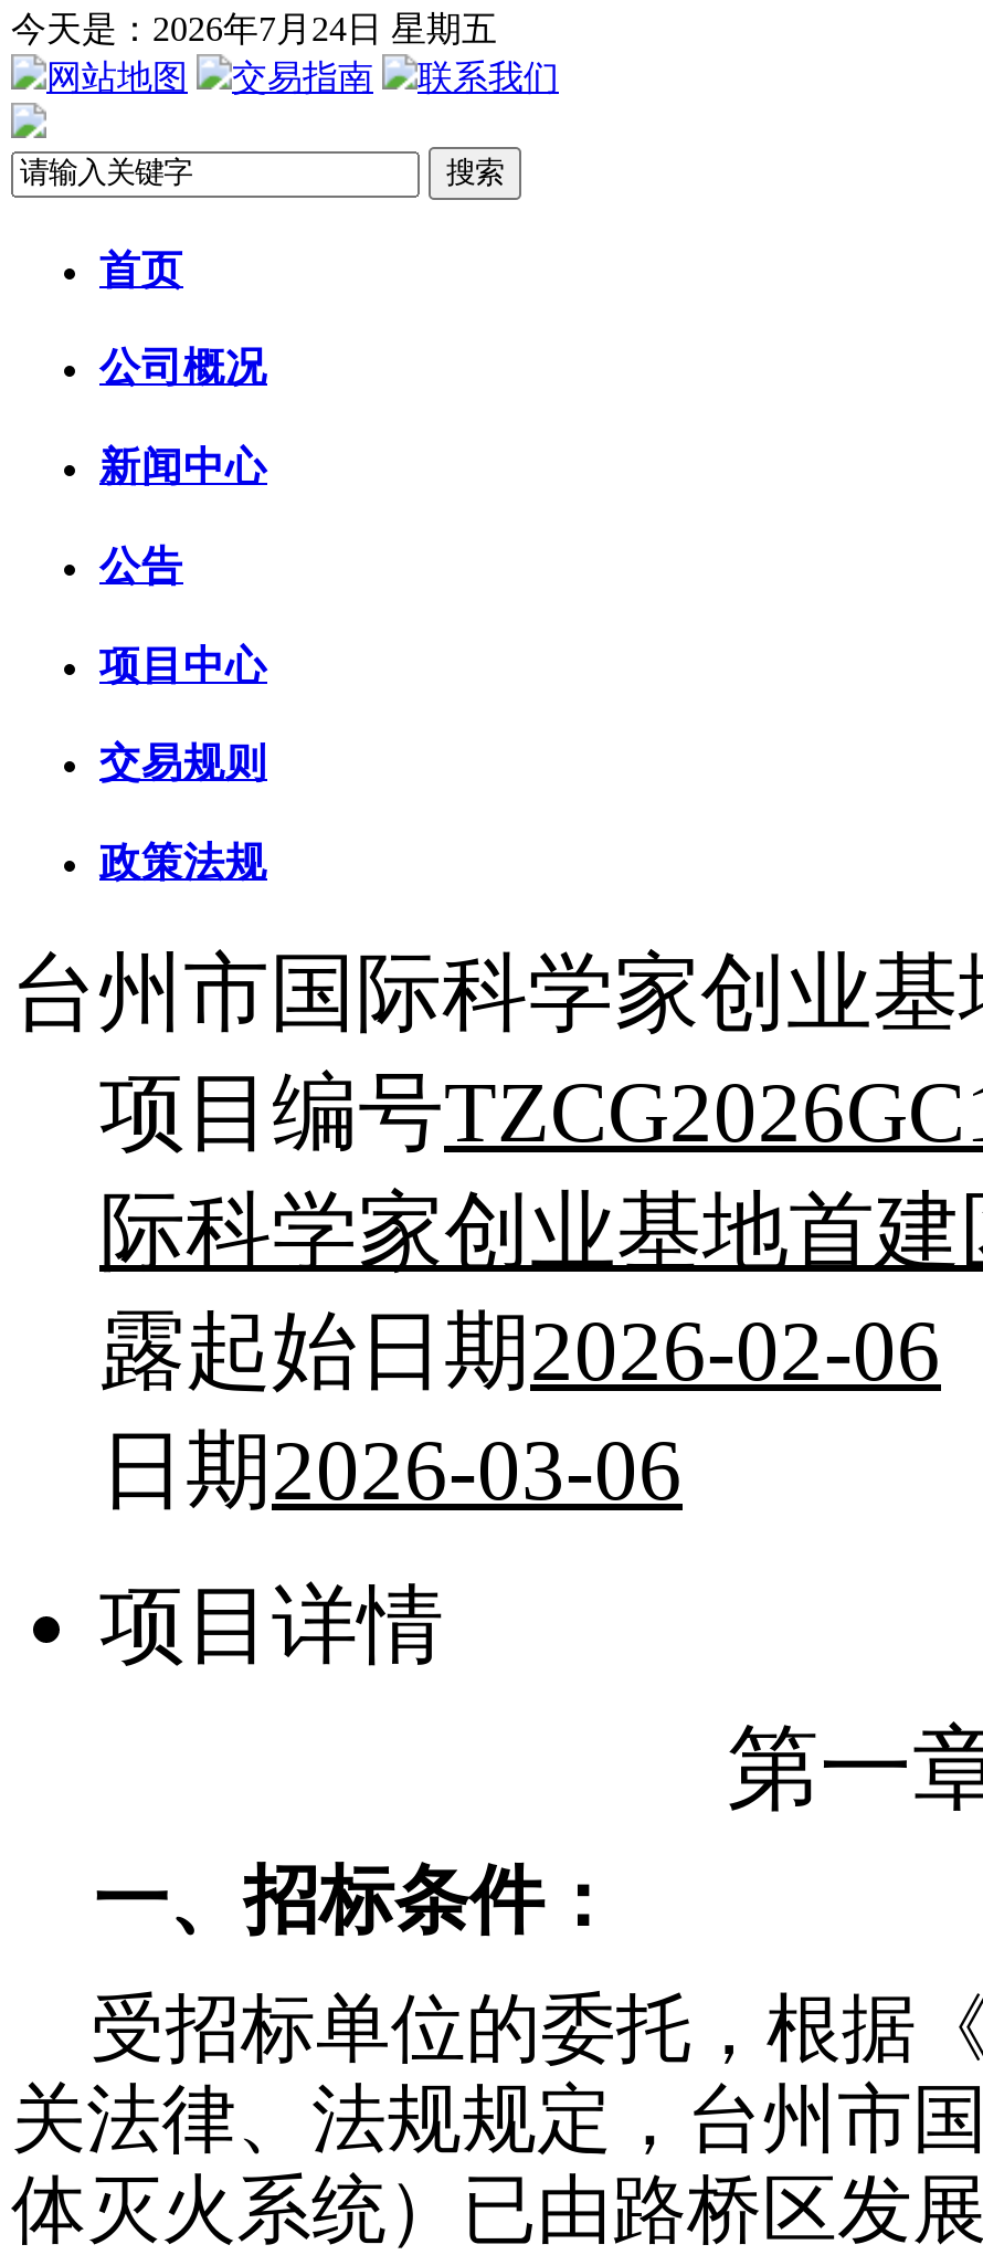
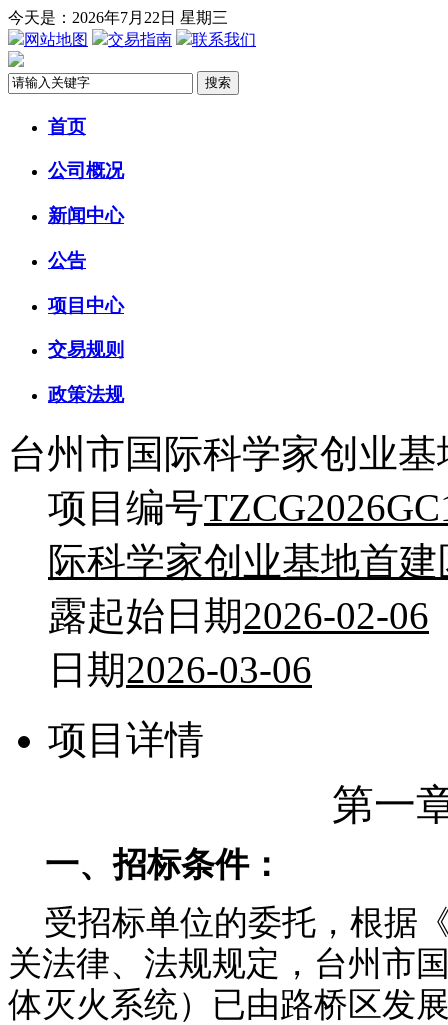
[11,10,497,48] 今天是：2026年7月24日 星期五 -> [8,9,228,26] 今天是：2026年7月22日 星期三

